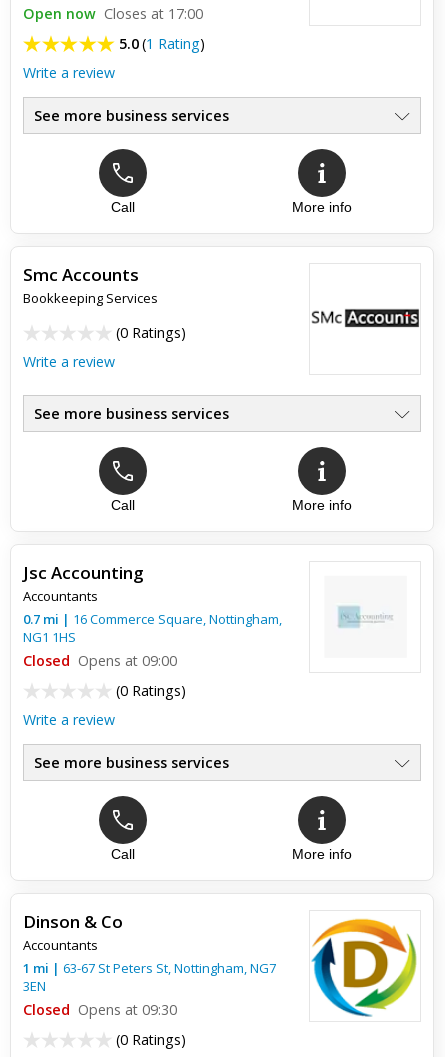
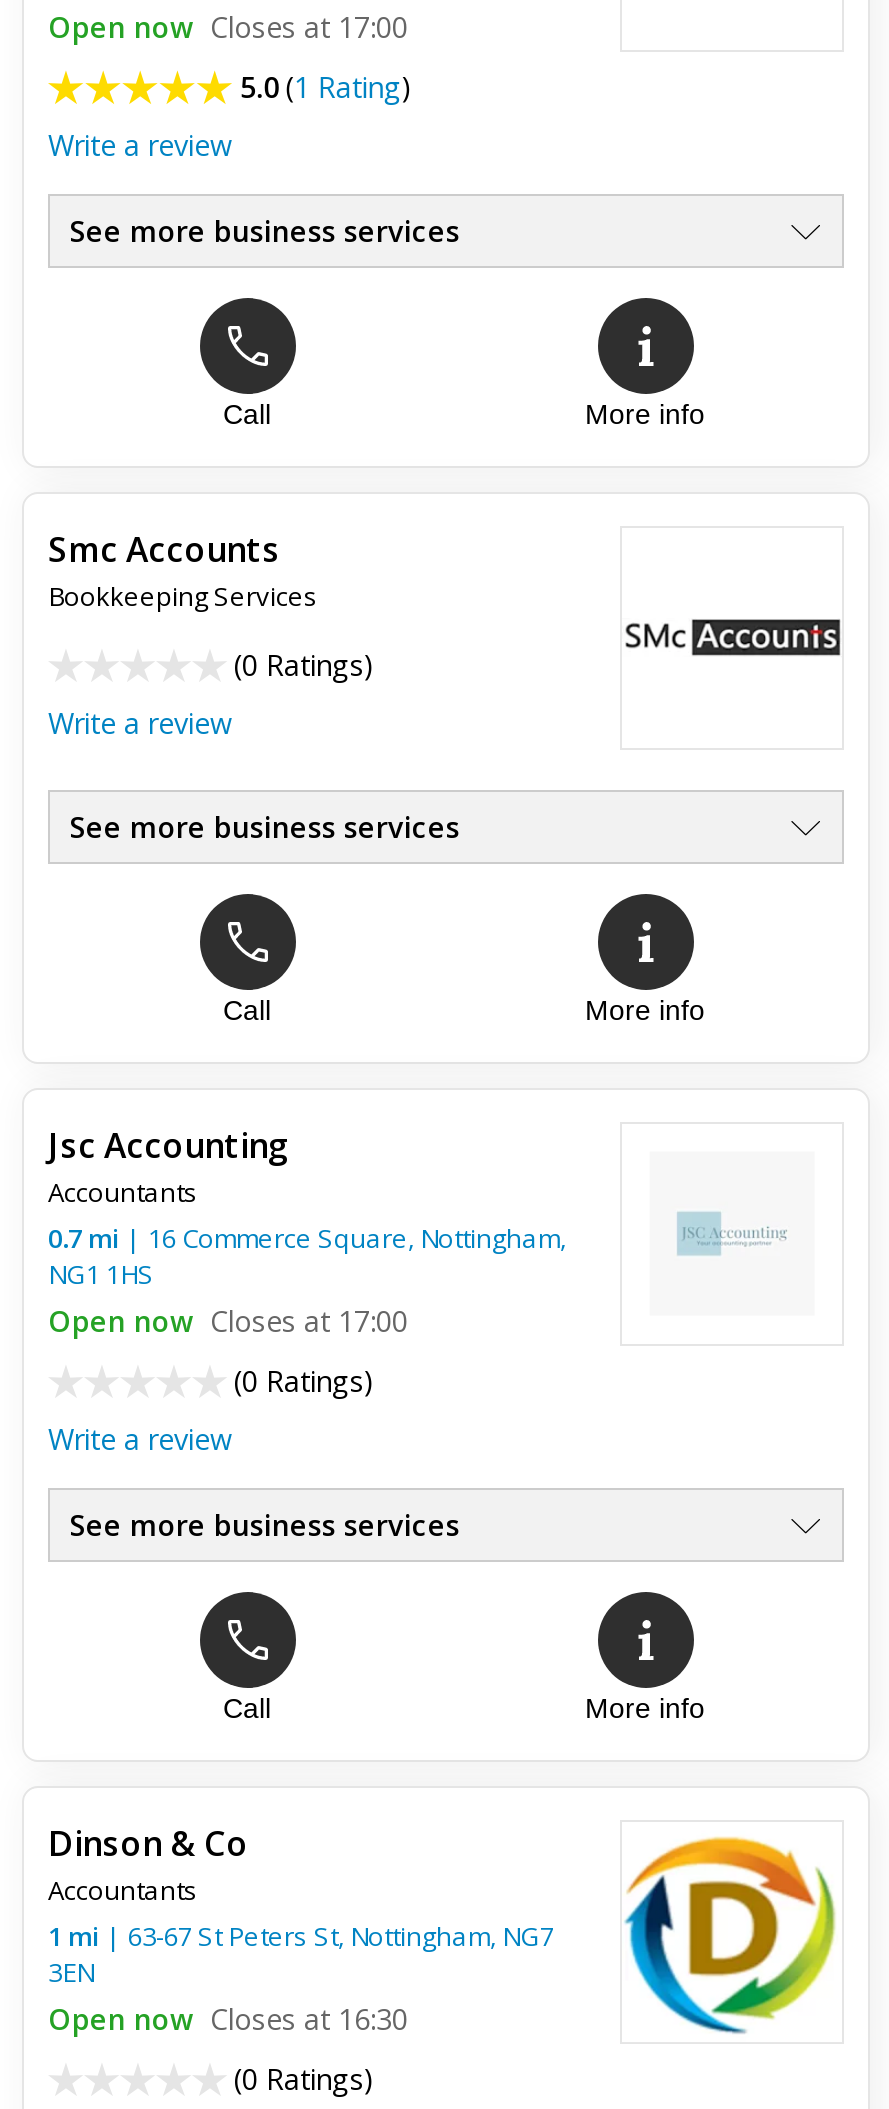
[23,651,177,670] Closed Opens at 09:00 -> [48,1302,408,1340] Open now Closes at 17:00
[23,1000,177,1019] Closed Opens at 09:30 -> [48,2000,408,2038] Open now Closes at 16:30

